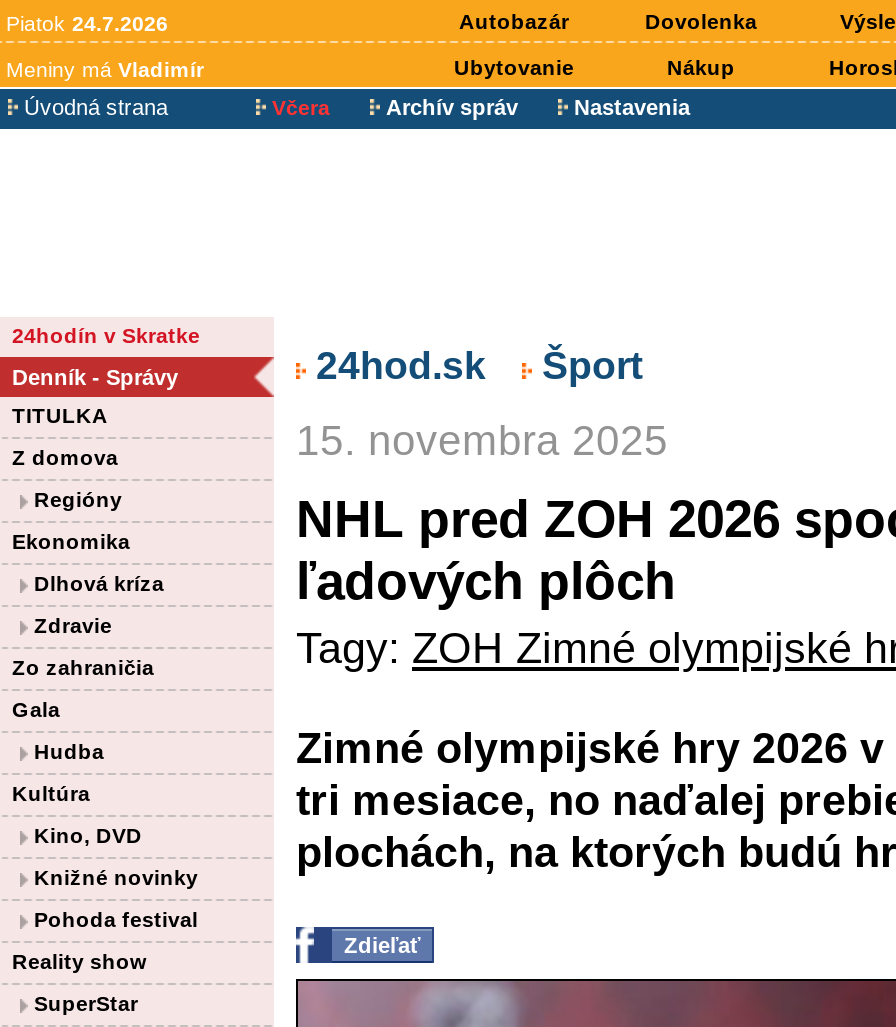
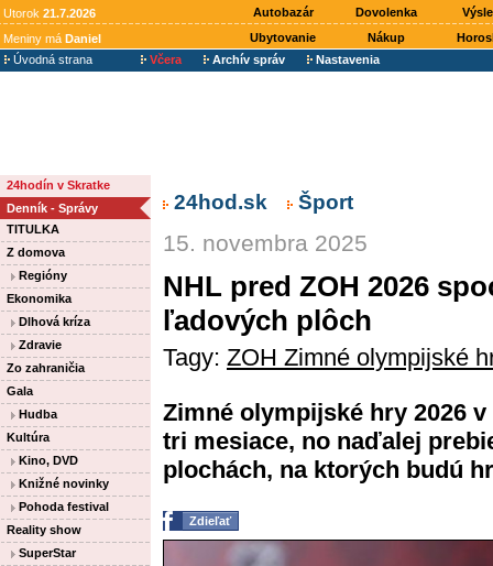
[0,11,168,35] Piatok 24.7.2026 -> [0,7,96,20] Utorok 21.7.2026
[0,57,204,81] Meniny má Vladimír -> [0,32,101,45] Meniny má Daniel

